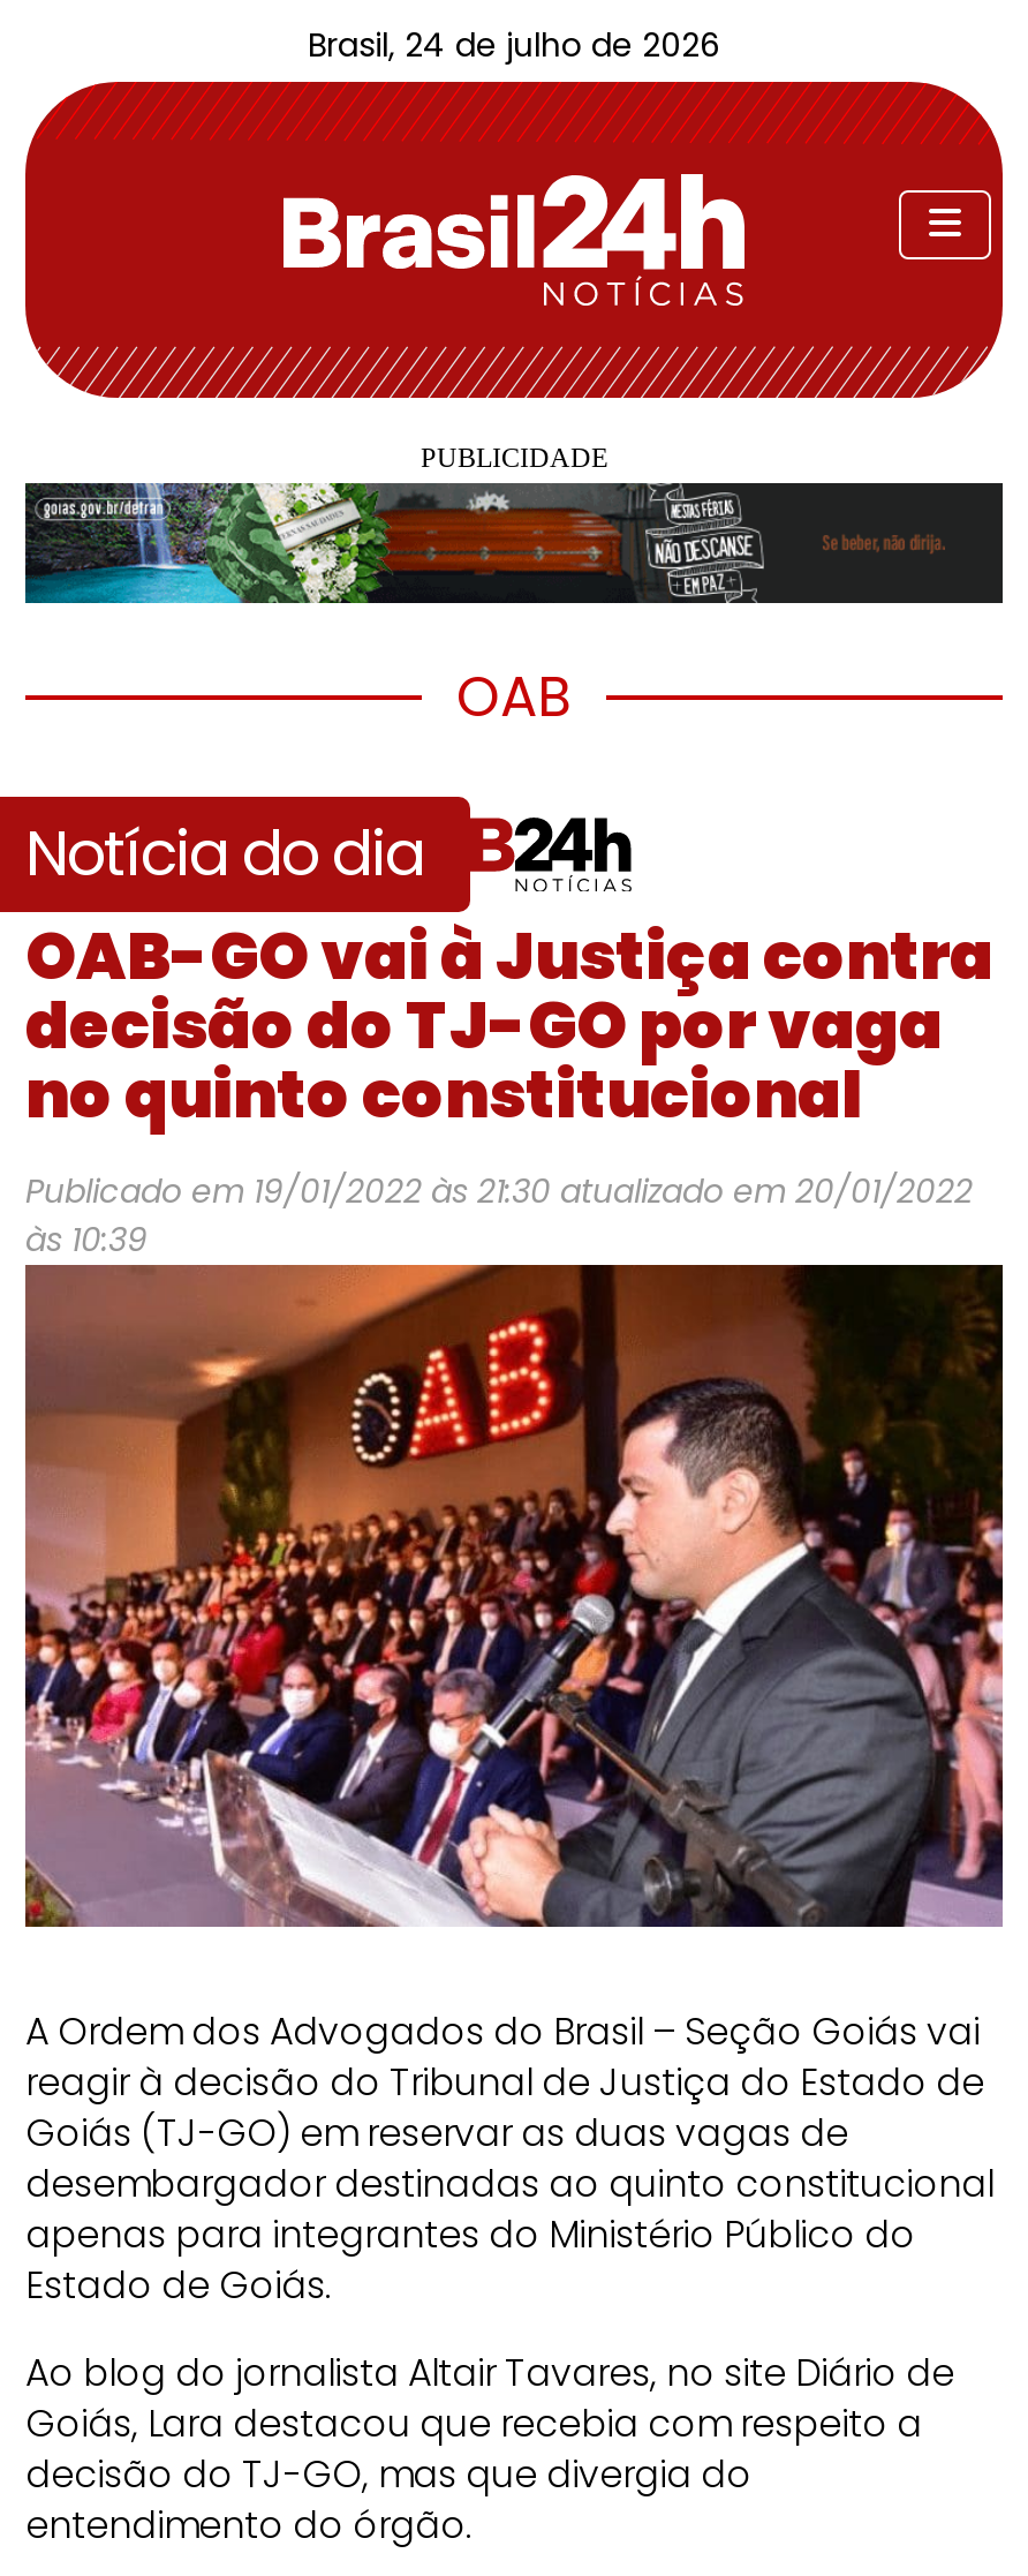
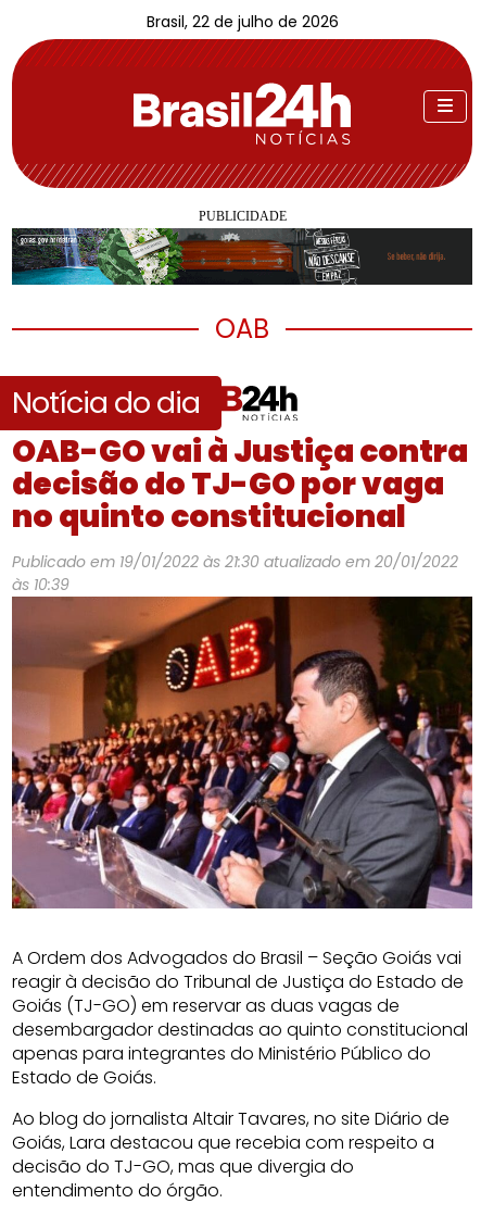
[308,22,720,68] Brasil, 24 de julho de 2026 -> [146,11,338,33] Brasil, 22 de julho de 2026

